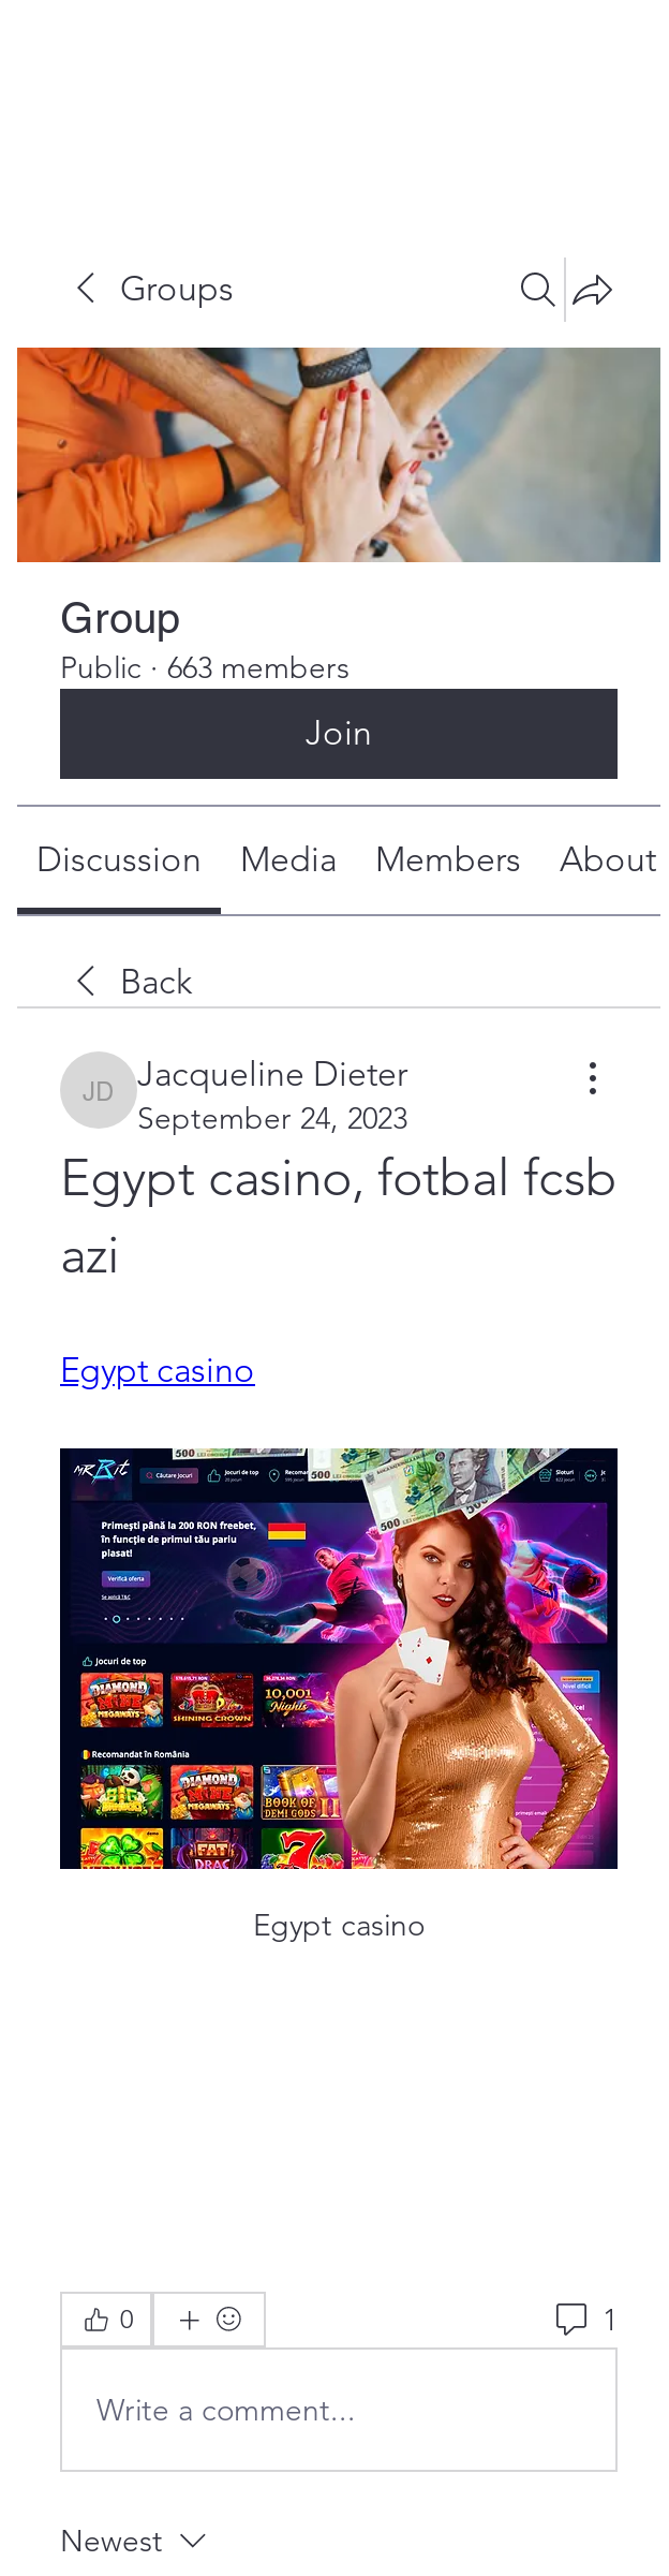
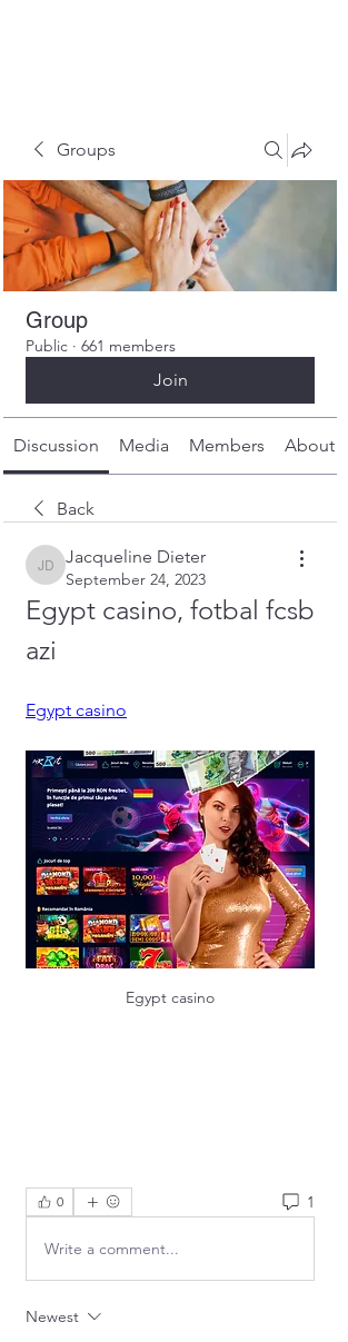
[60,647,350,686] Public · 663 members -> [26,335,176,355] Public · 661 members

